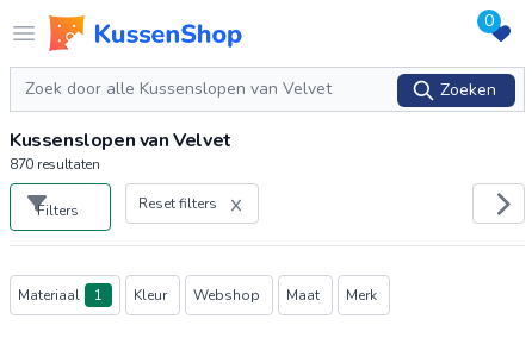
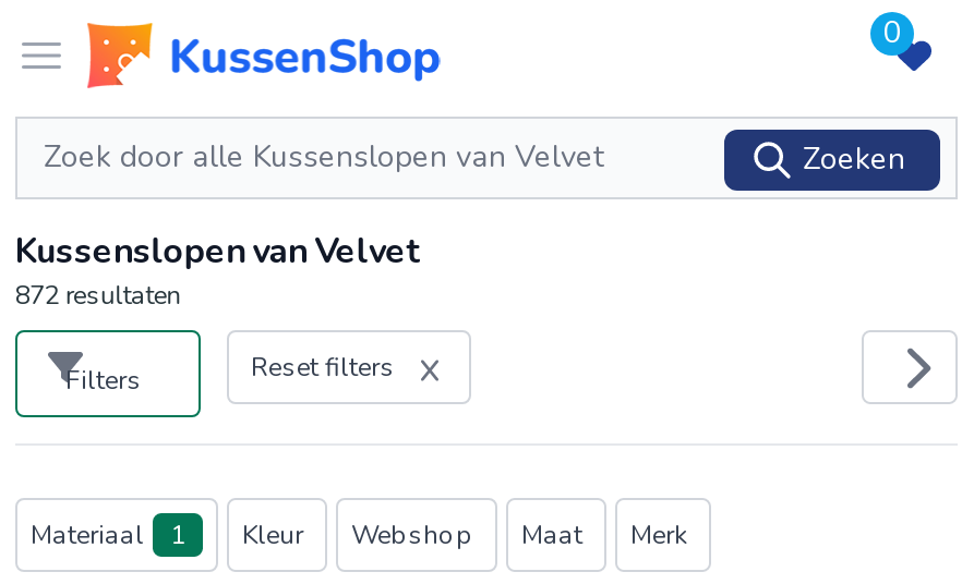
[10,155,100,174] 870 resultaten -> [15,278,181,313] 872 resultaten

